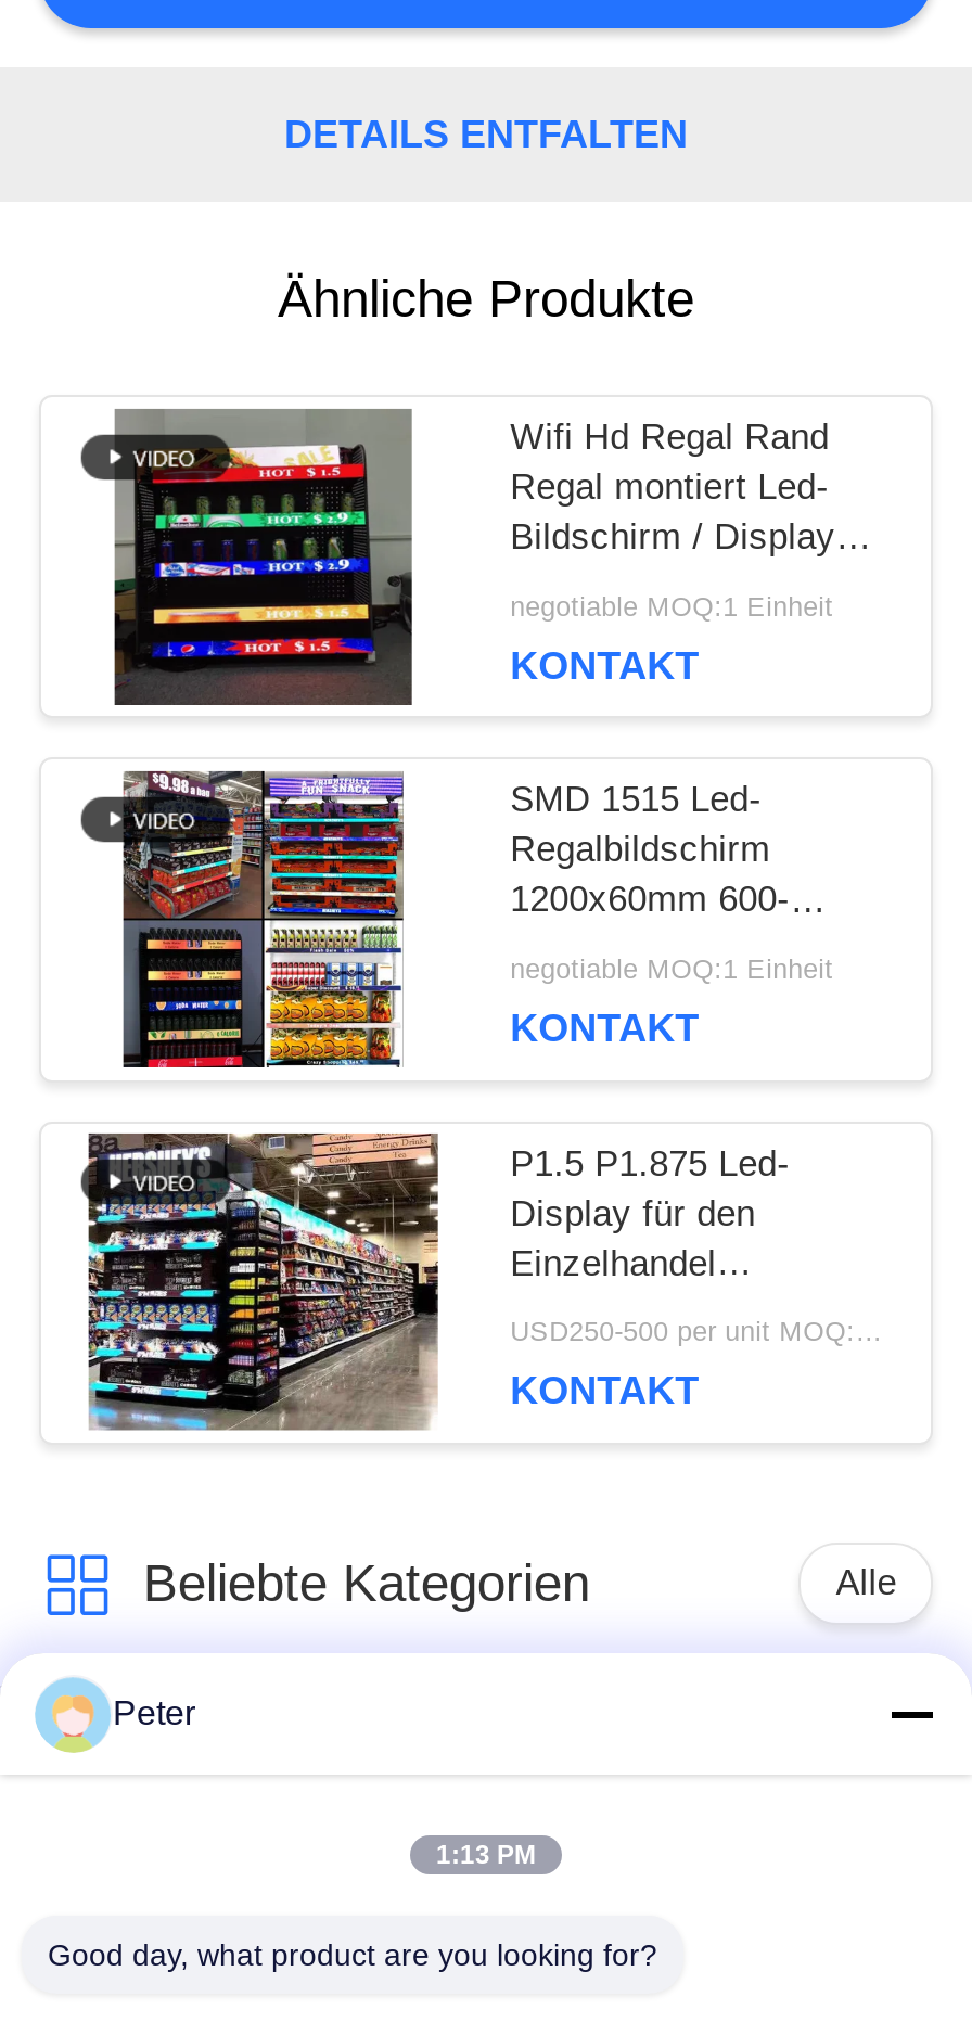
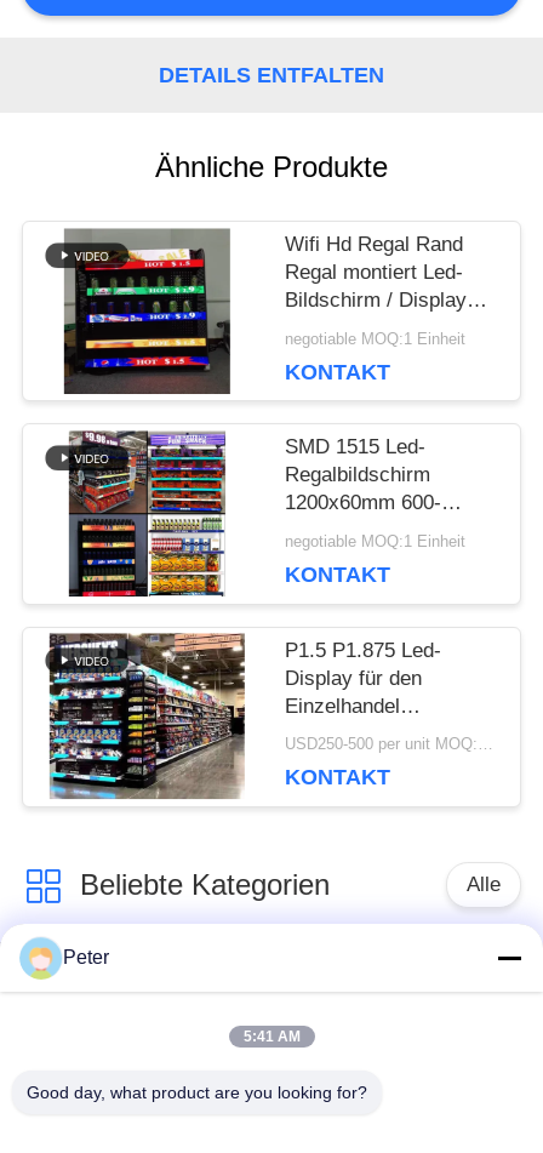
[436,1840,536,1870] 1:13 PM -> [243,1028,300,1045] 5:41 AM

